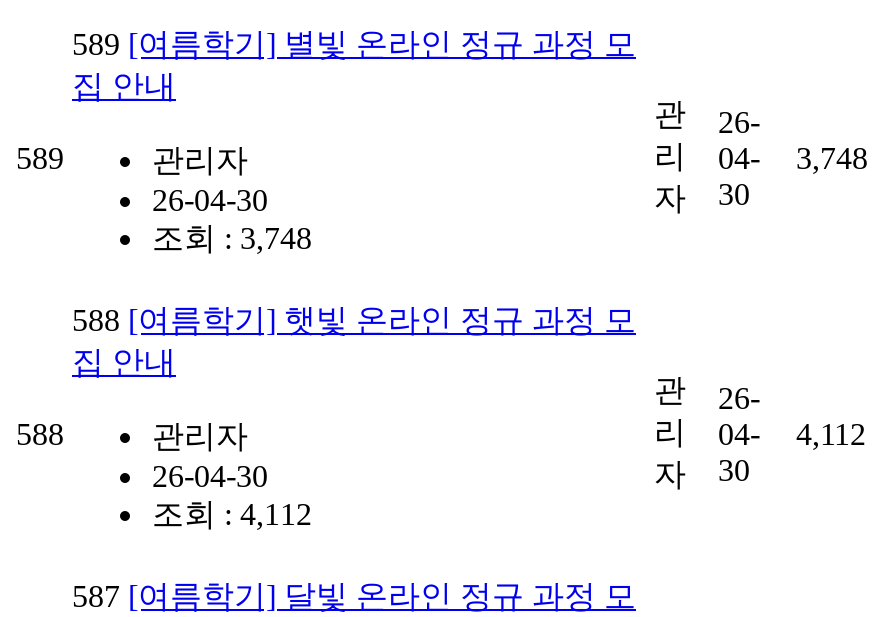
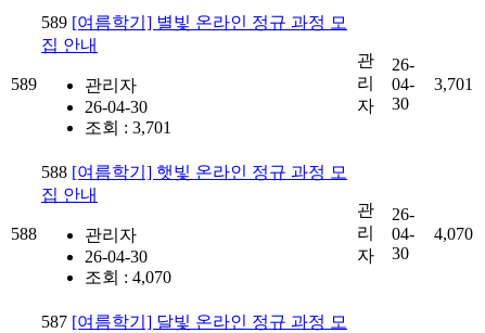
[654,139,868,175] 리 04- 3,748 -> [357,74,473,93] 리 04- 3,701
[152,221,312,255] 조회 : 3,748 -> [85,118,171,136] 조회 : 3,701
[654,415,866,451] 리 04- 4,112 -> [357,223,473,243] 리 04- 4,070
[152,497,312,531] 조회 : 4,112 -> [85,268,171,286] 조회 : 4,070

